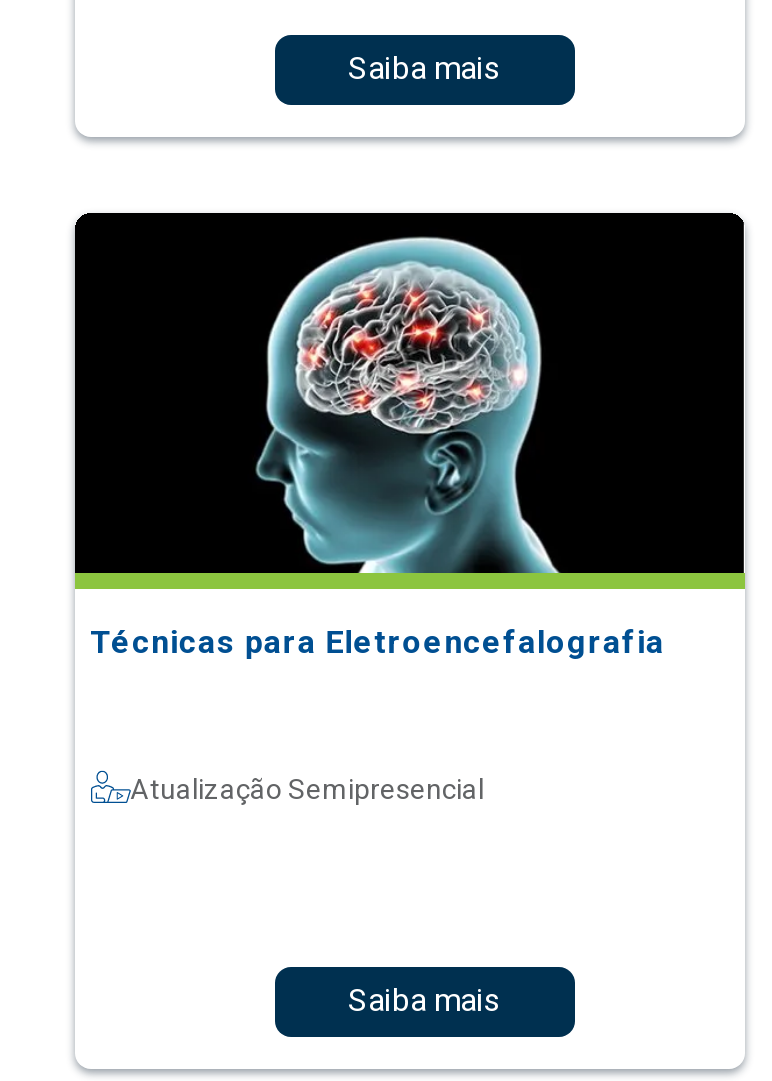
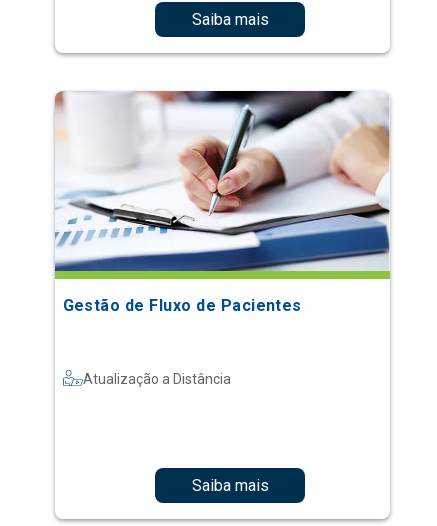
[73,211,747,660] [image] | Técnicas para Eletroencefalografia -> [54,90,390,315] [image] | Gestão de Fluxo de Pacientes
[130,772,484,804] Atualização Semipresencial -> [82,371,230,387] Atualização a Distância

